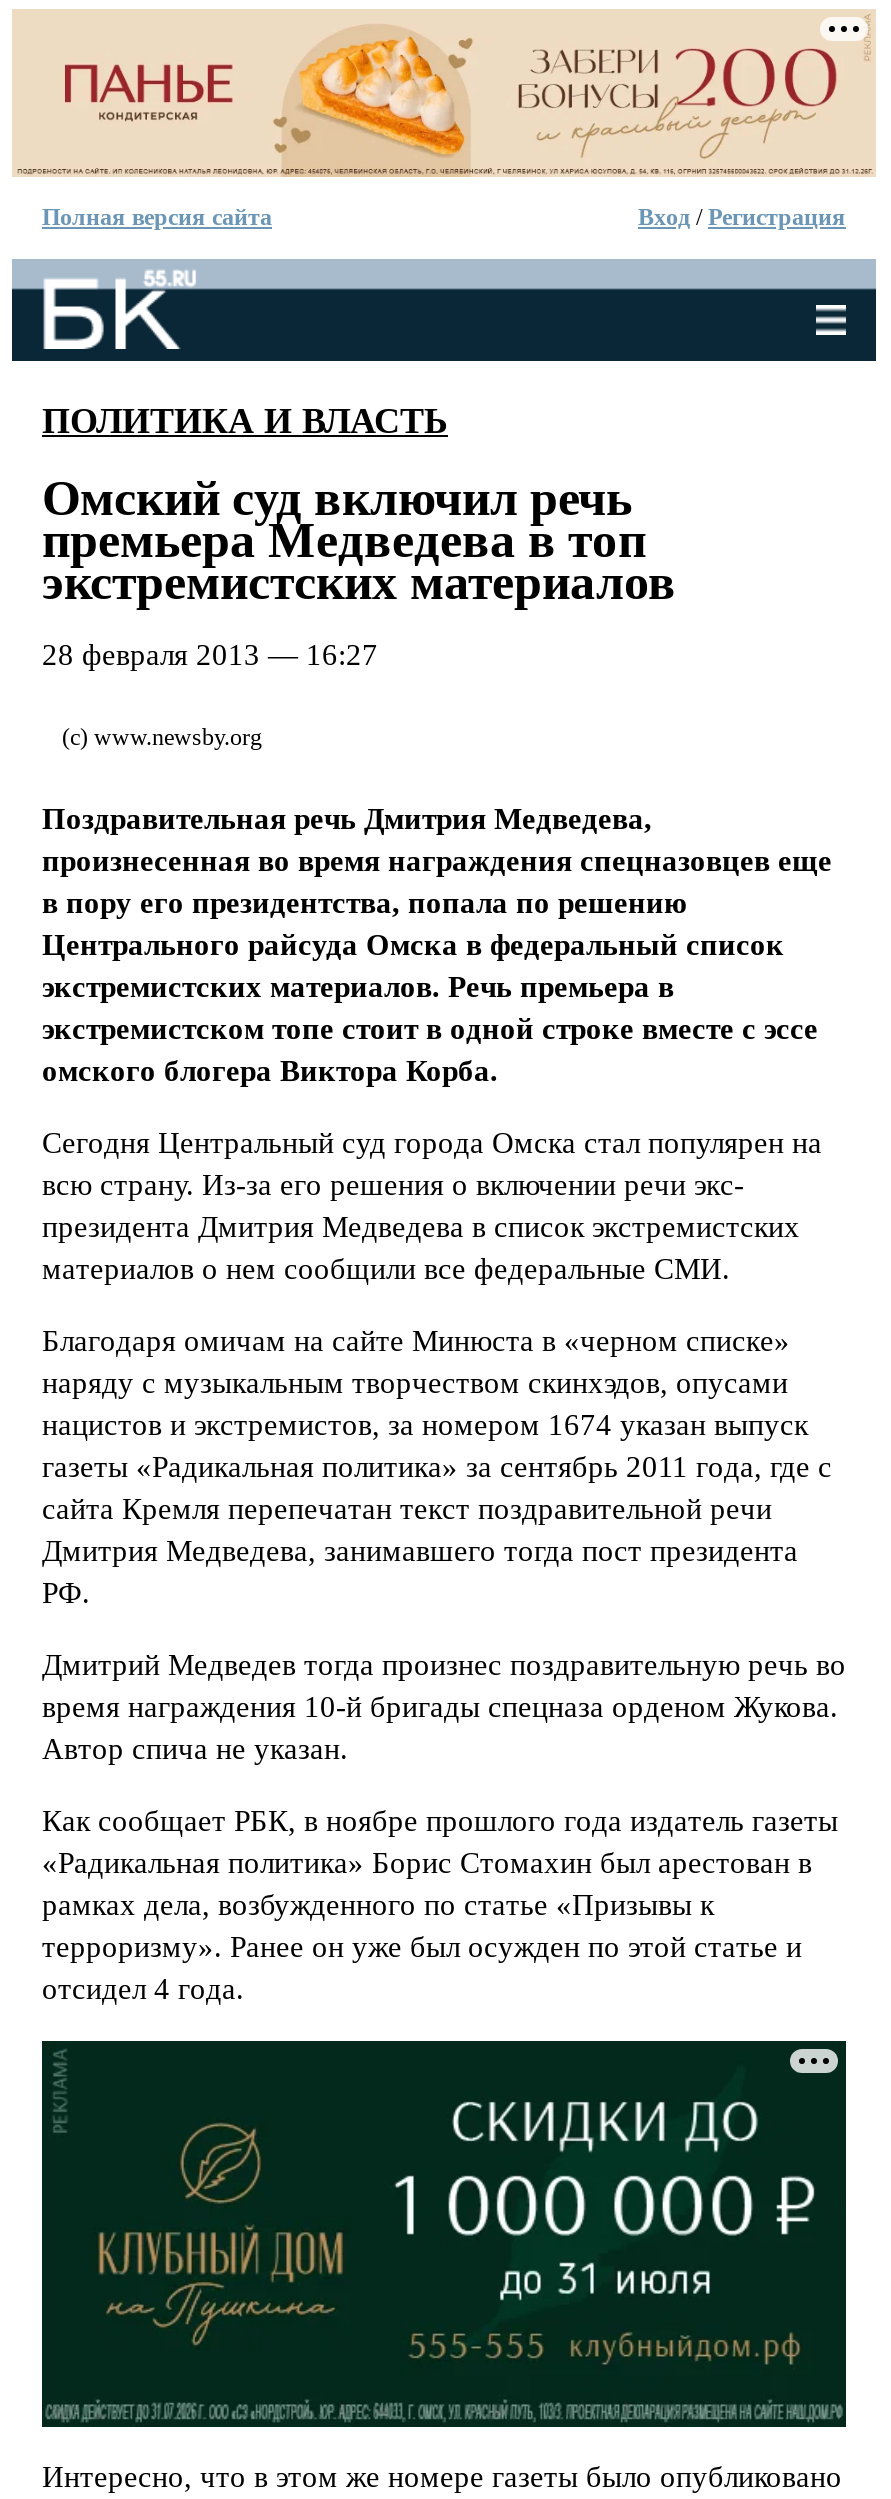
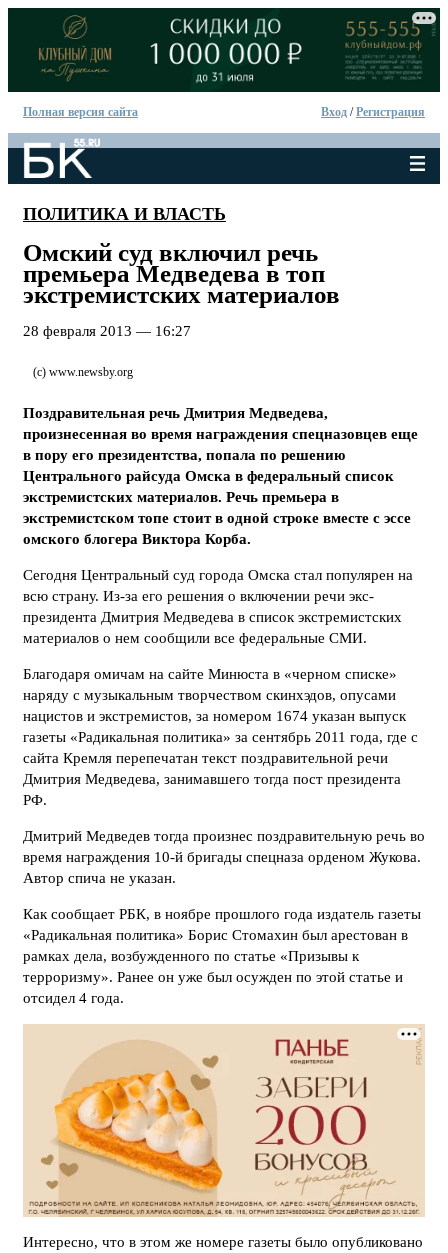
[12,9,876,177] [image] -> [7,7,441,93] [image]
[40,2039,848,2429] [image] -> [23,1024,425,1217] [image]

